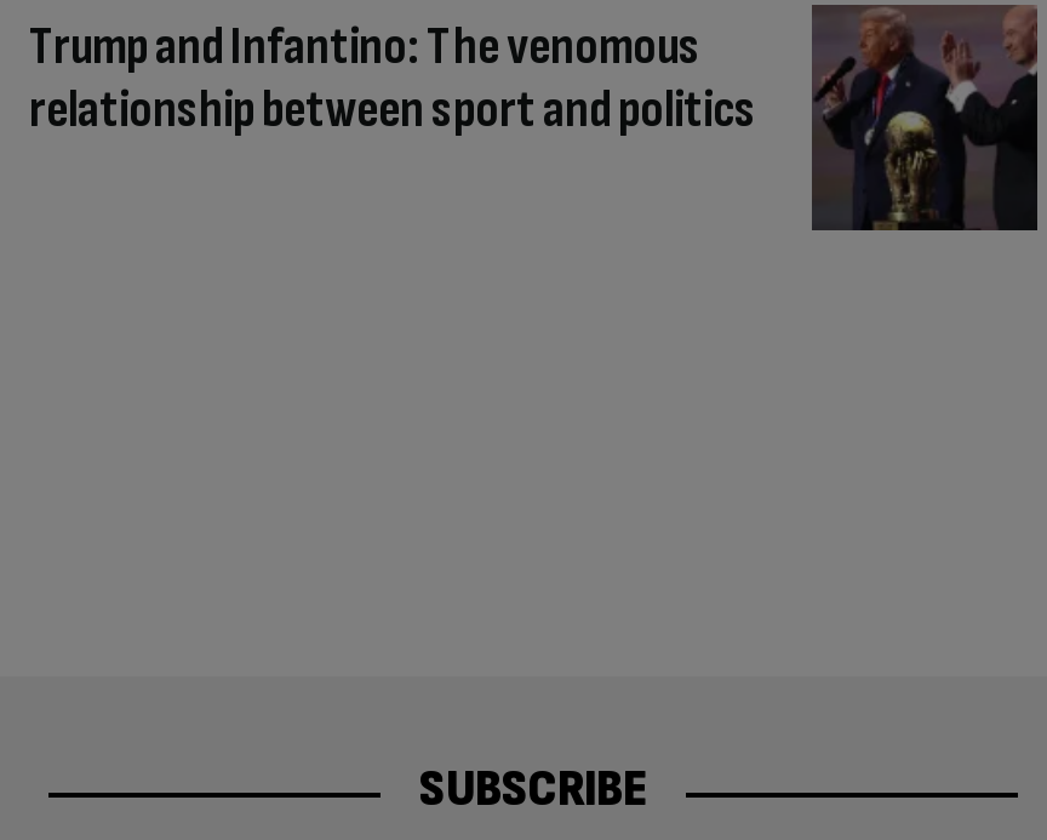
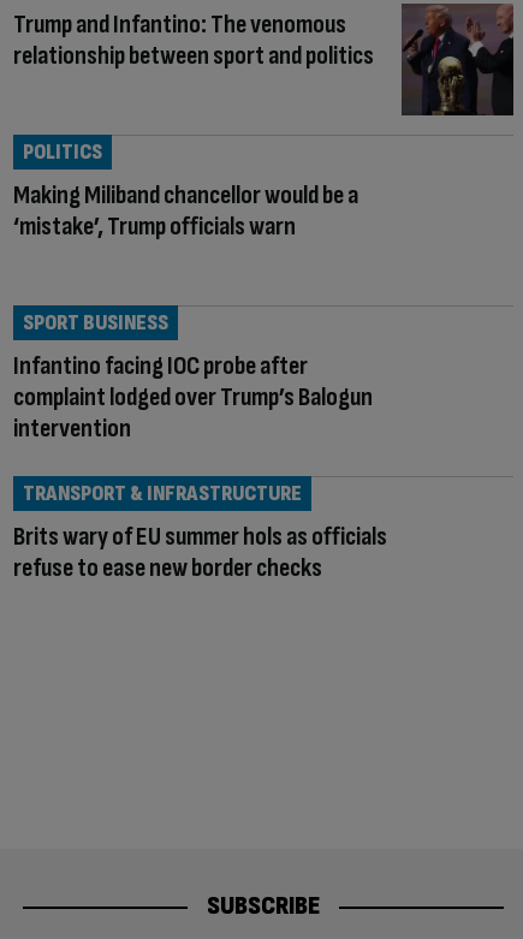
none -> [13,179,358,243] Making Miliband chancellor would be a | ‘mistake’, Trump officials warn
none -> [13,350,373,445] Infantino facing IOC probe after | complaint lodged over Trump’s Balogun | intervention
none -> [13,521,387,584] Brits wary of EU summer hols as officials | refuse to ease new border checks
none -> [23,140,102,165] POLITICS
none -> [23,310,168,335] SPORT BUSINESS
none -> [23,481,302,506] TRANSPORT & INFRASTRUCTURE

